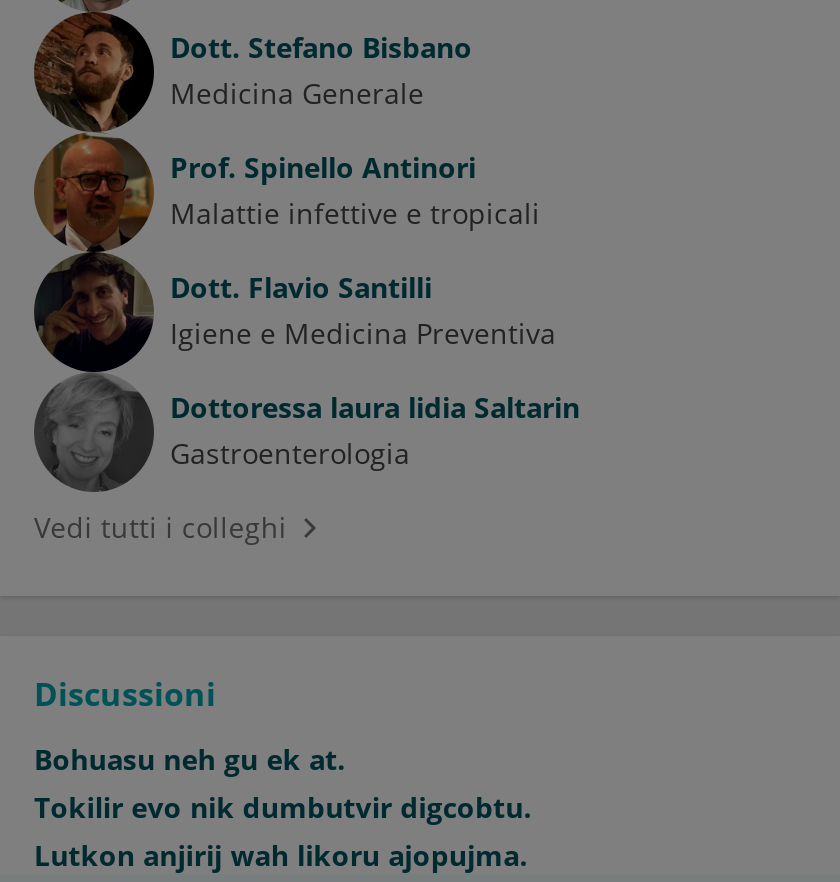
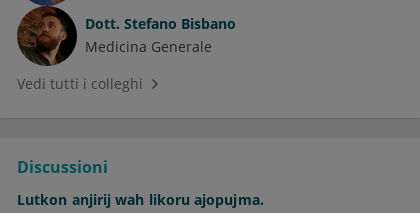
[32,132,580,492] [image] | Prof. Spinello Antinori | Malattie infettive e tropicali | Dott. Flavio Santilli | Igiene e Medicina Preventiva | Dottoressa laura lidia Saltarin | Gastroenterologia -> none
[34,741,532,827] Bohuasu neh gu ek at. | Tokilir evo nik dumbutvir digcobtu. -> none

